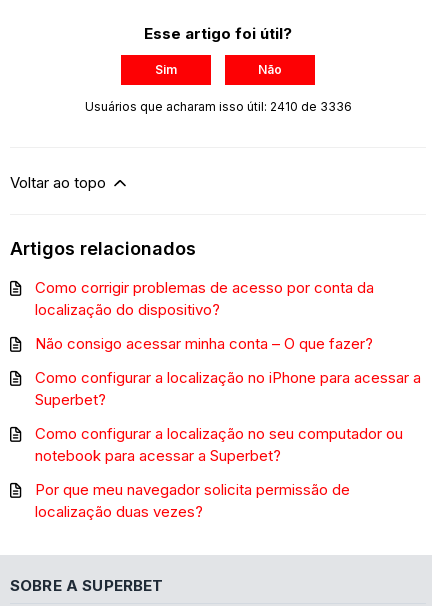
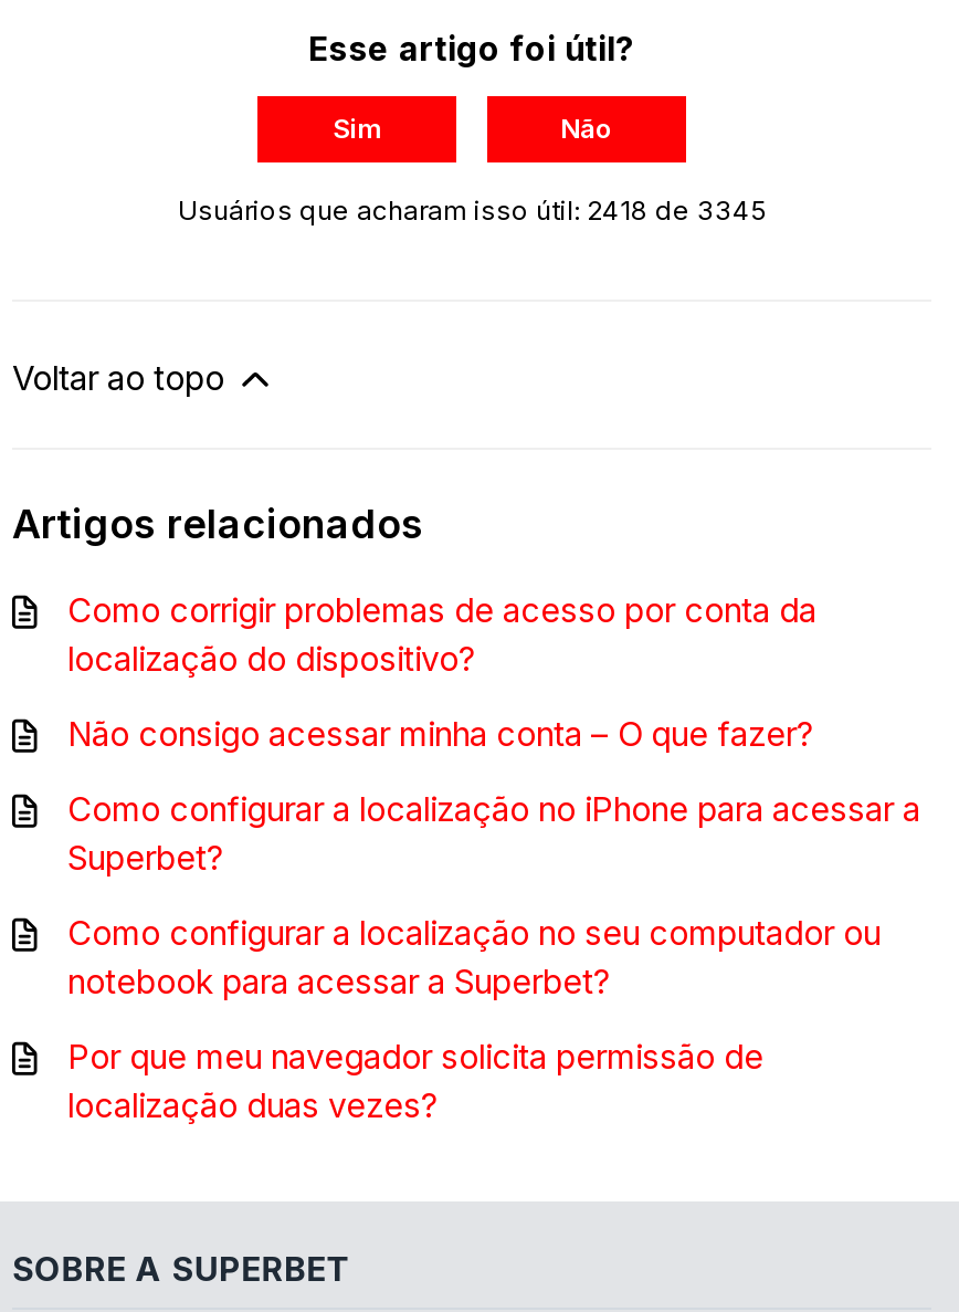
[84,99,351,114] Usuários que acharam isso útil: 2410 de 3336 -> [178,193,766,226] Usuários que acharam isso útil: 2418 de 3345

